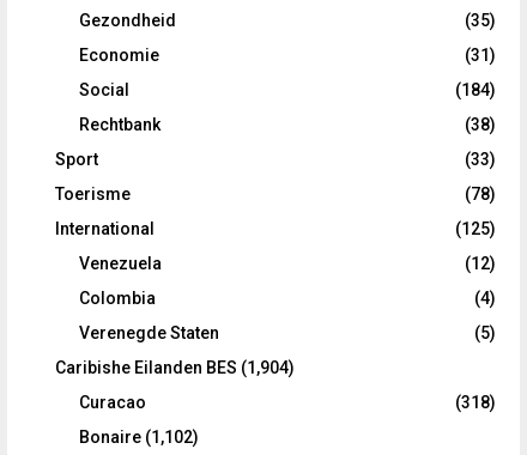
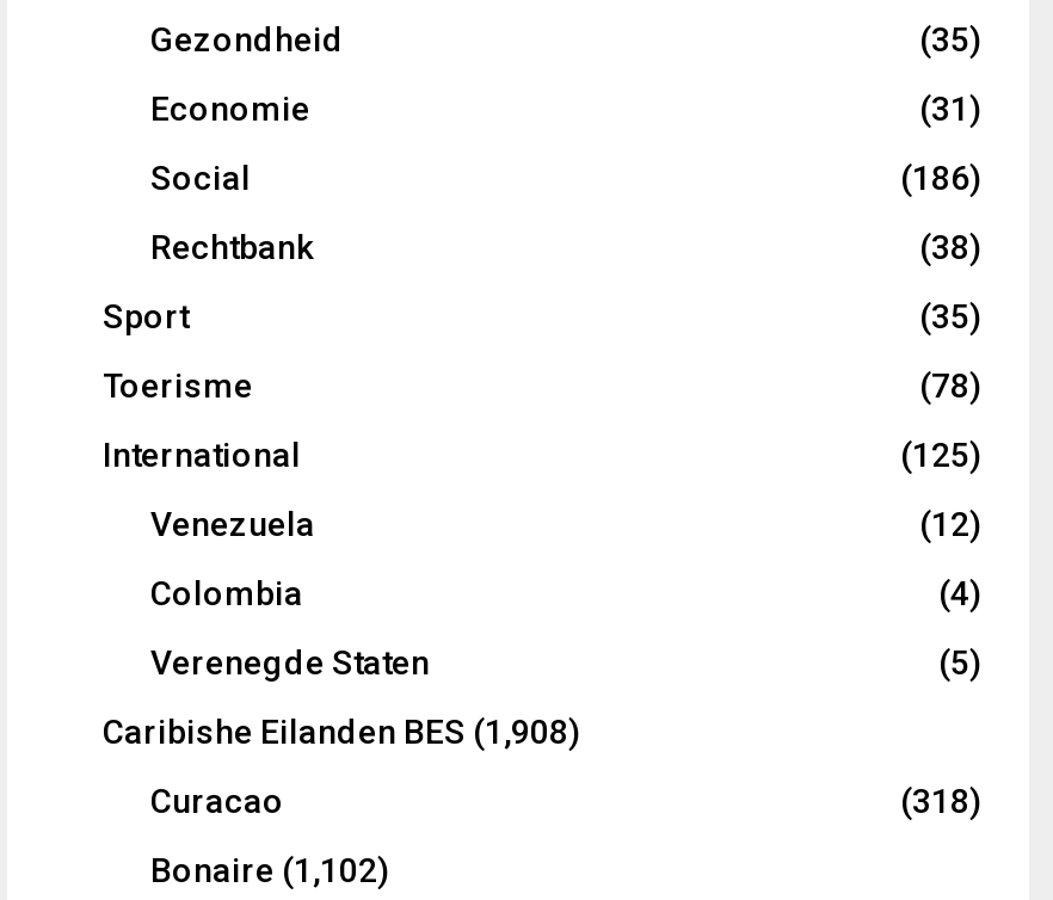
[455,80,496,99] (184) -> [900,159,981,197] (186)
[465,149,496,168] (33) -> [919,297,981,336] (35)
[55,358,295,377] Caribishe Eilanden BES (1,904) -> [103,713,580,751] Caribishe Eilanden BES (1,908)

